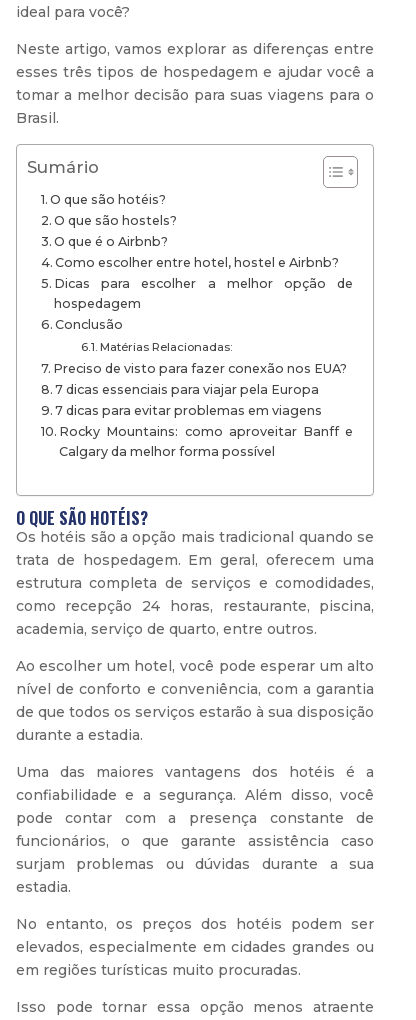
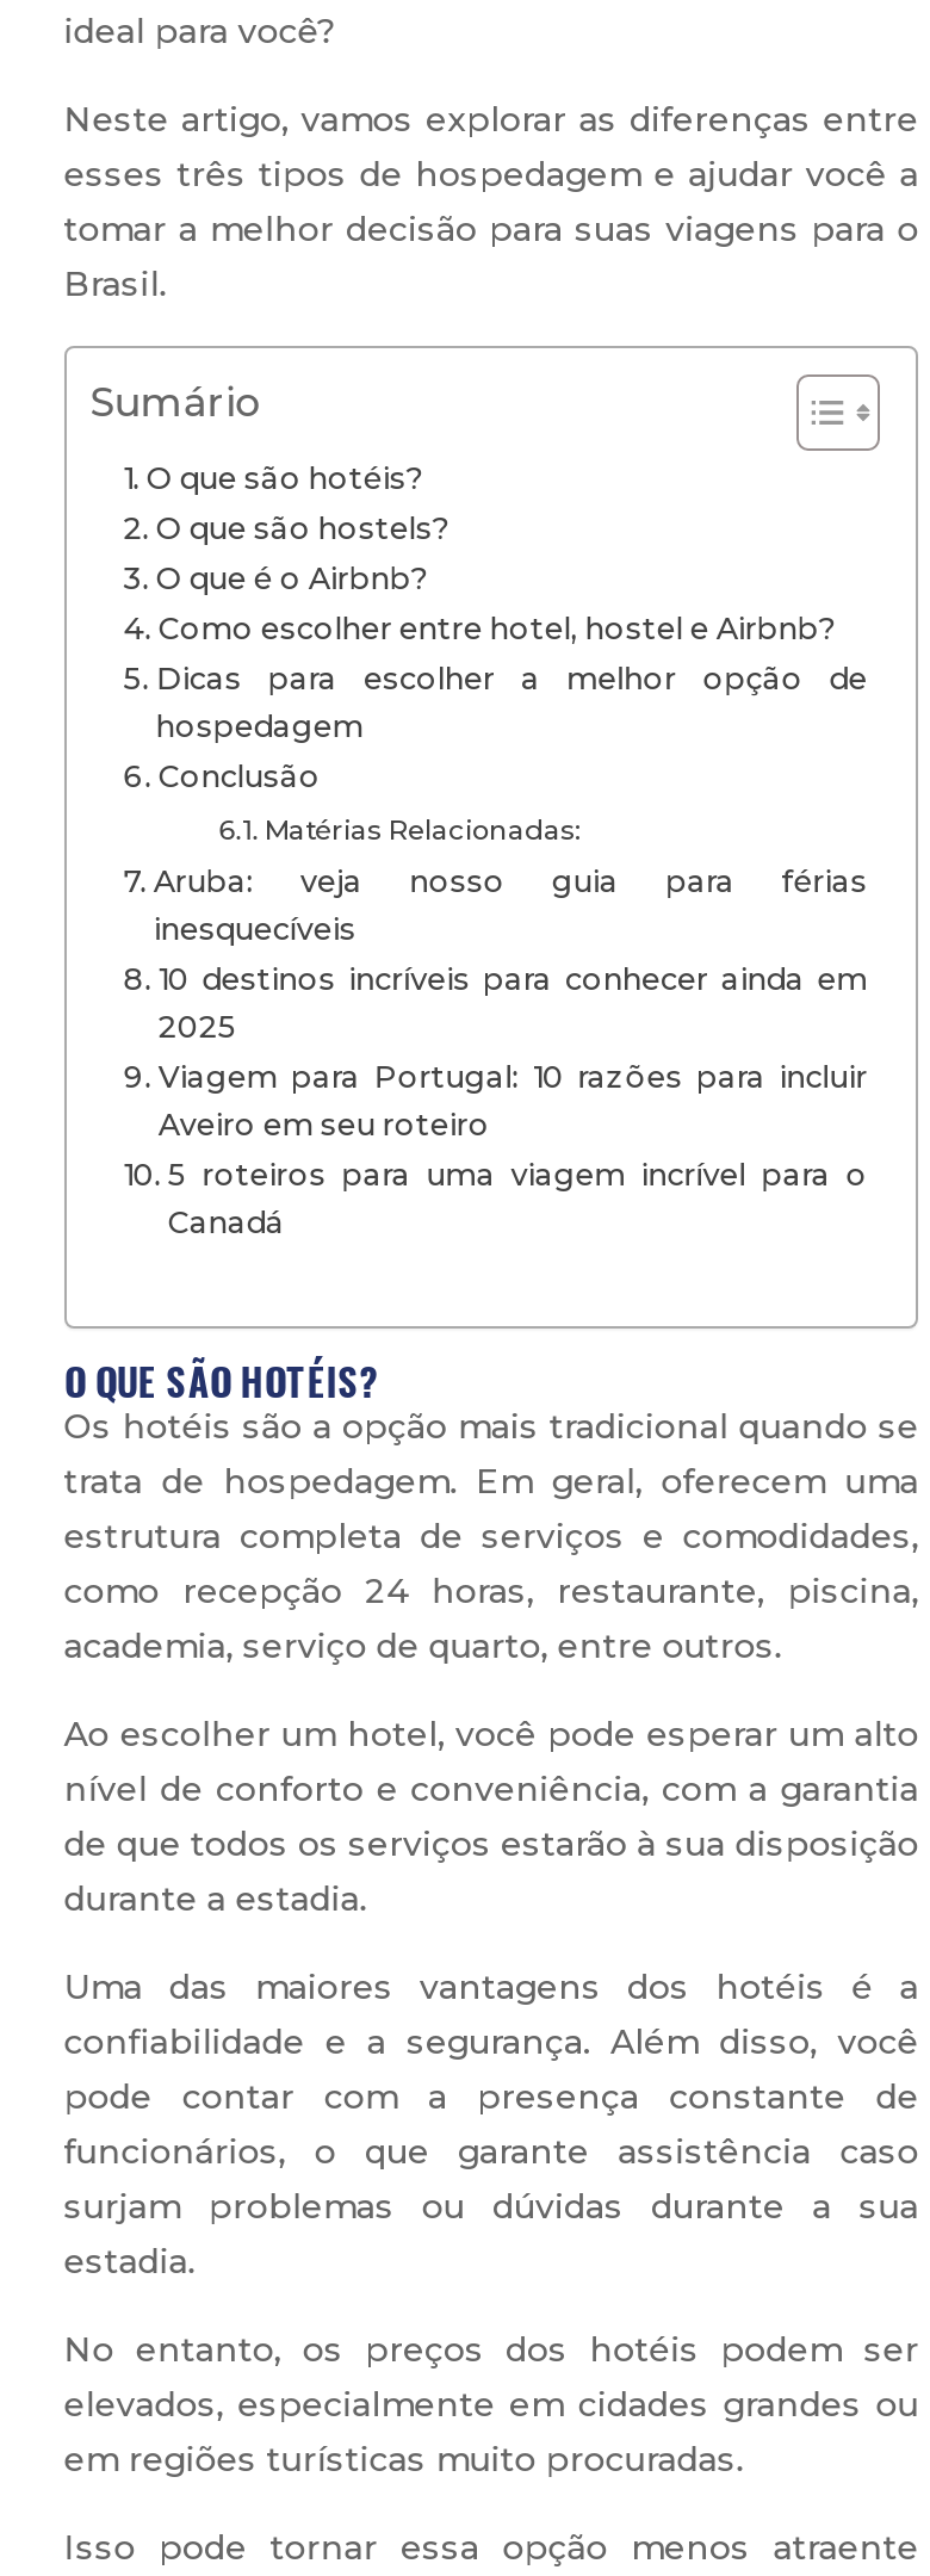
[53,361,353,459] Preciso de visto para fazer conexão nos EUA? | 7 dicas essenciais para viajar pela Europa | 7 dicas para evitar problemas em viagens | Rocky Mountains: como aproveitar Banff e | Calgary da melhor forma possível -> [153,862,868,1239] Aruba: veja nosso guia para férias | inesquecíveis | 10 destinos incríveis para conhecer ainda em | 2025 | Viagem para Portugal: 10 razões para incluir | Aveiro em seu roteiro | 5 roteiros para uma viagem incrível para o | Canadá

